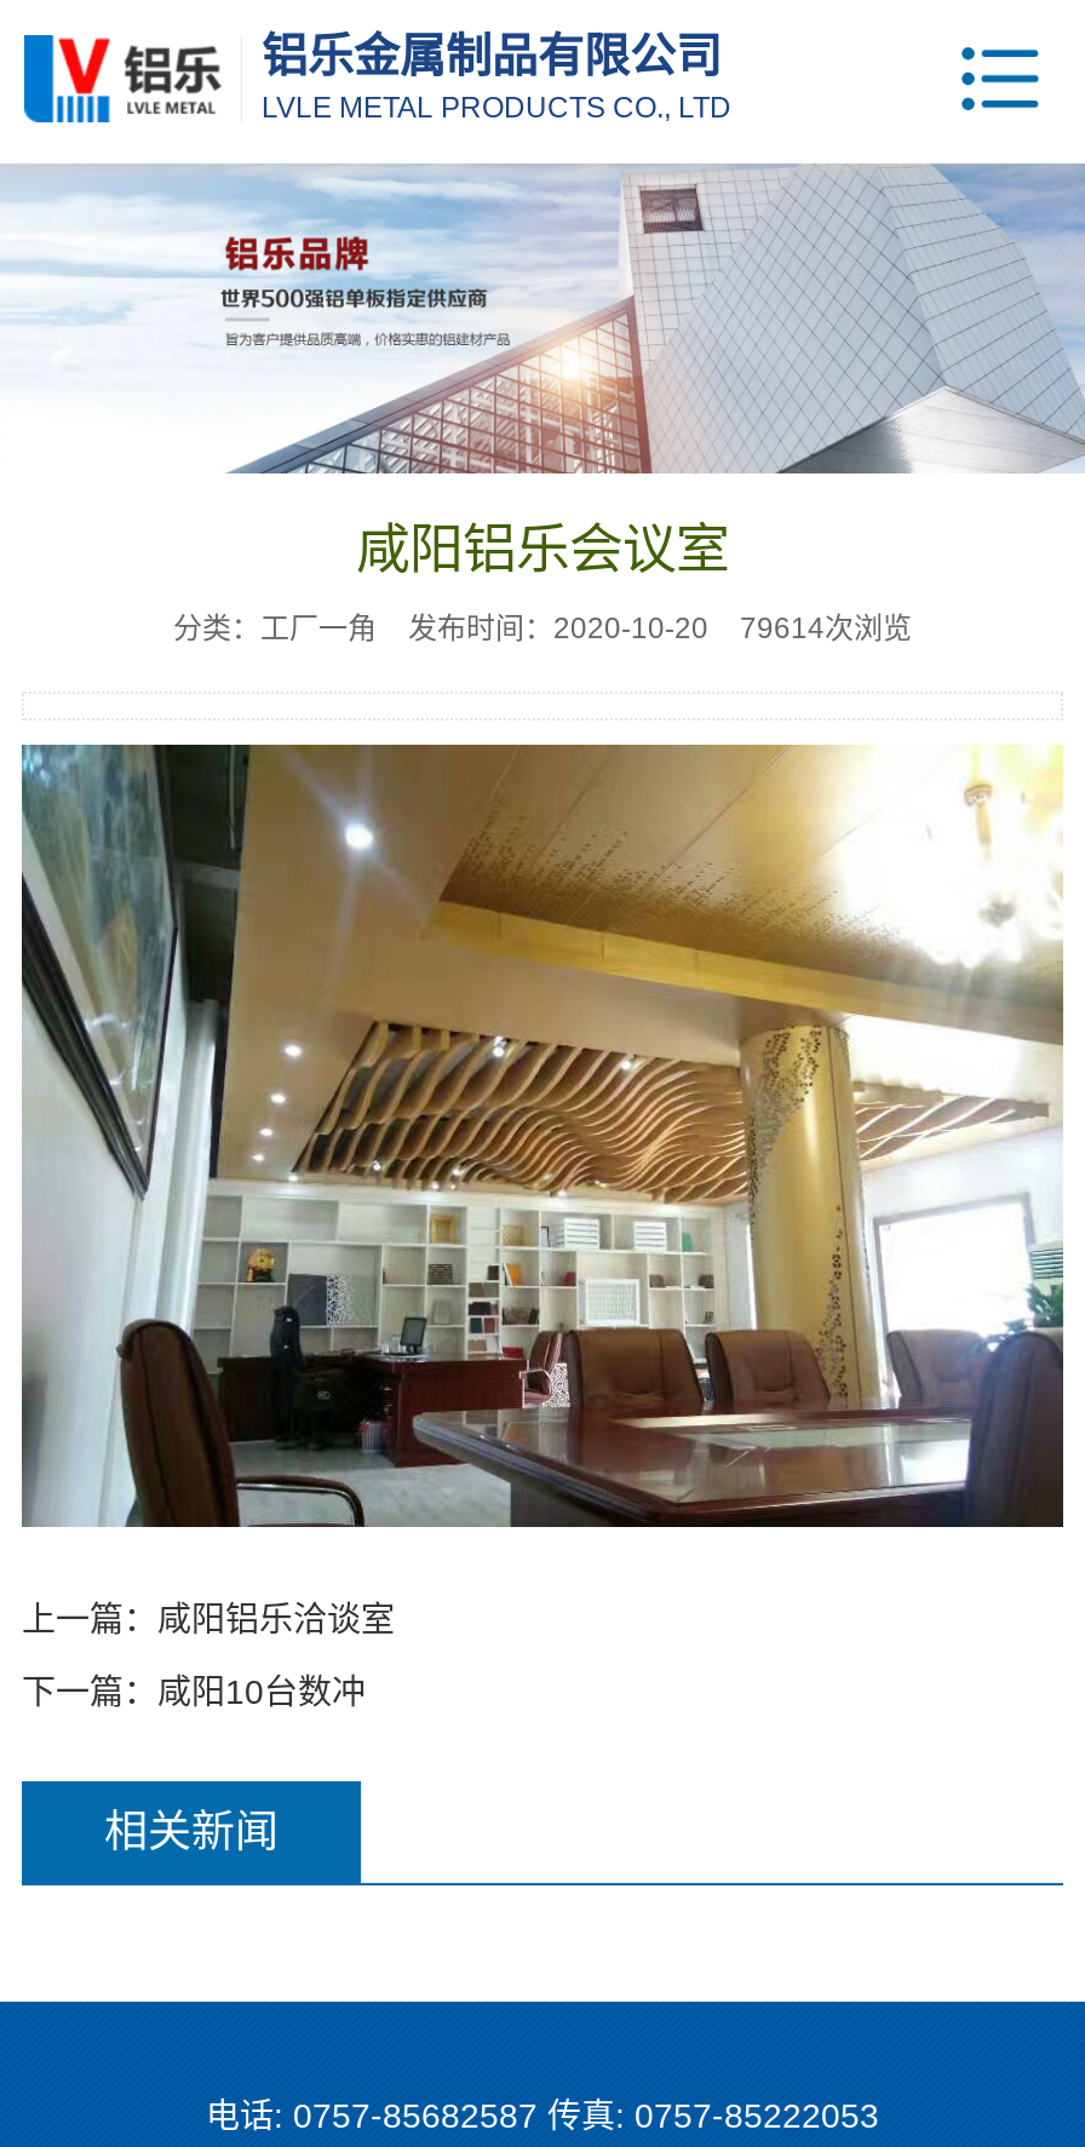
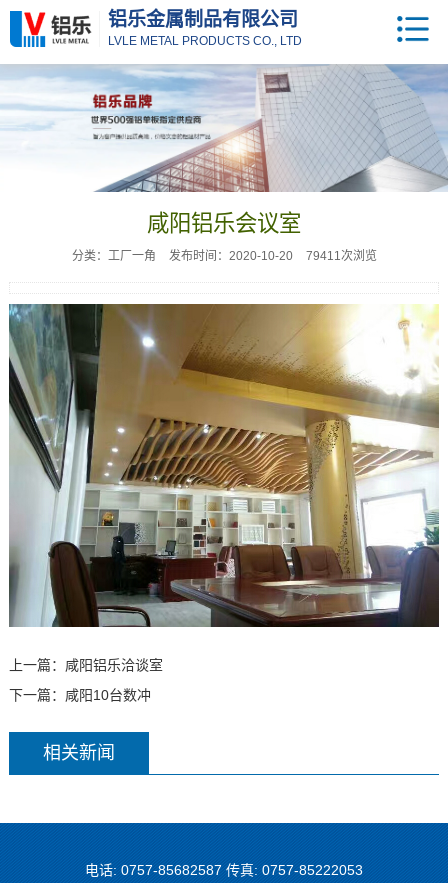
[173,612,912,646] 分类：工厂一角 发布时间：2020-10-20 79614次浏览 -> [71,249,376,263] 分类：工厂一角 发布时间：2020-10-20 79411次浏览

